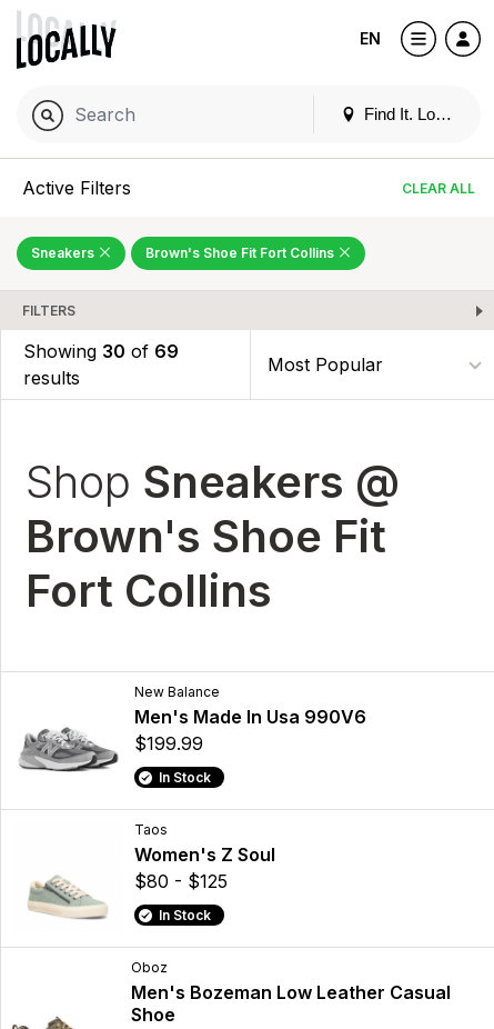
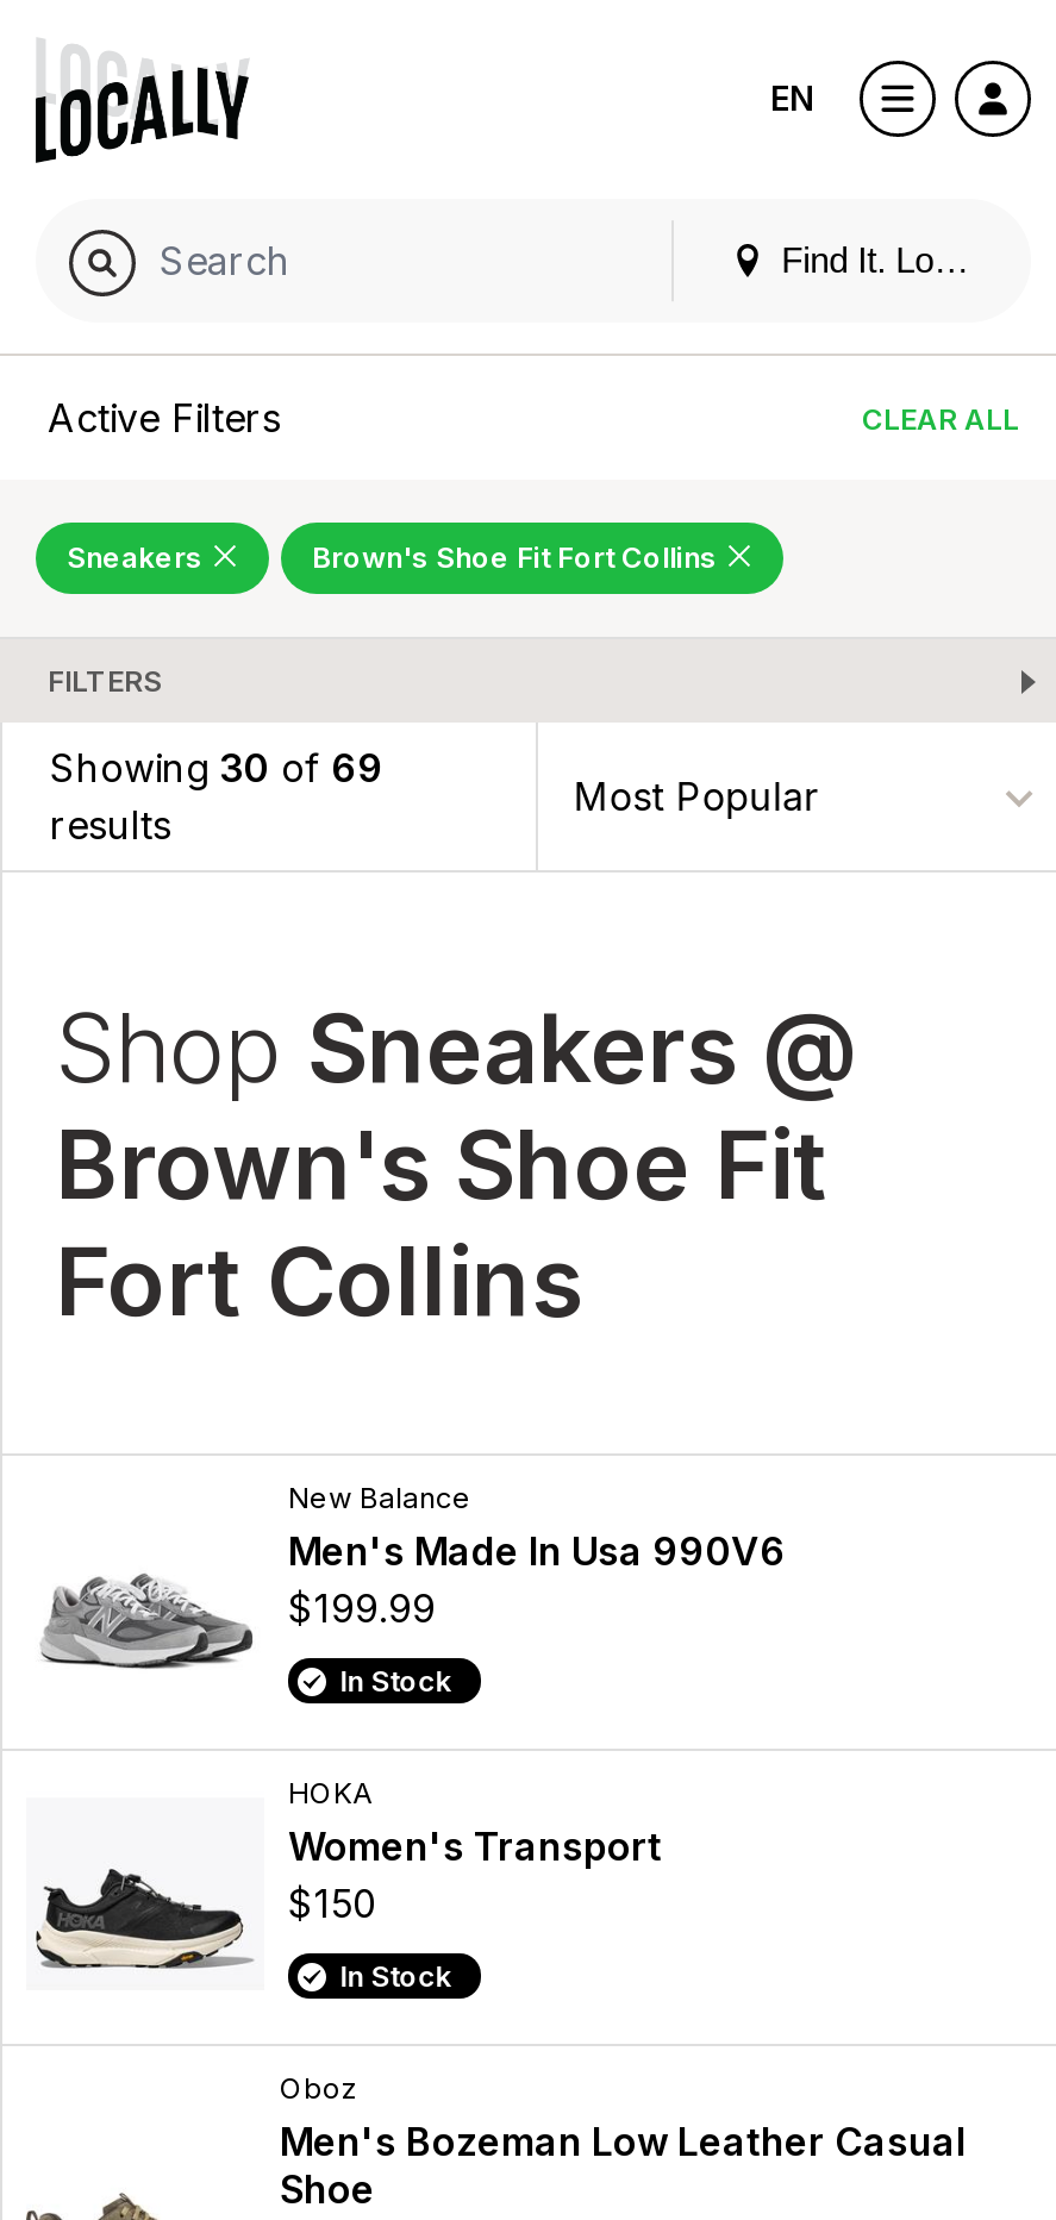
[17,822,275,920] [image] | Taos | Women's Z Soul | $80 - $125 -> [33,1776,662,1984] [image] | HOKA | Women's Transport | $150

